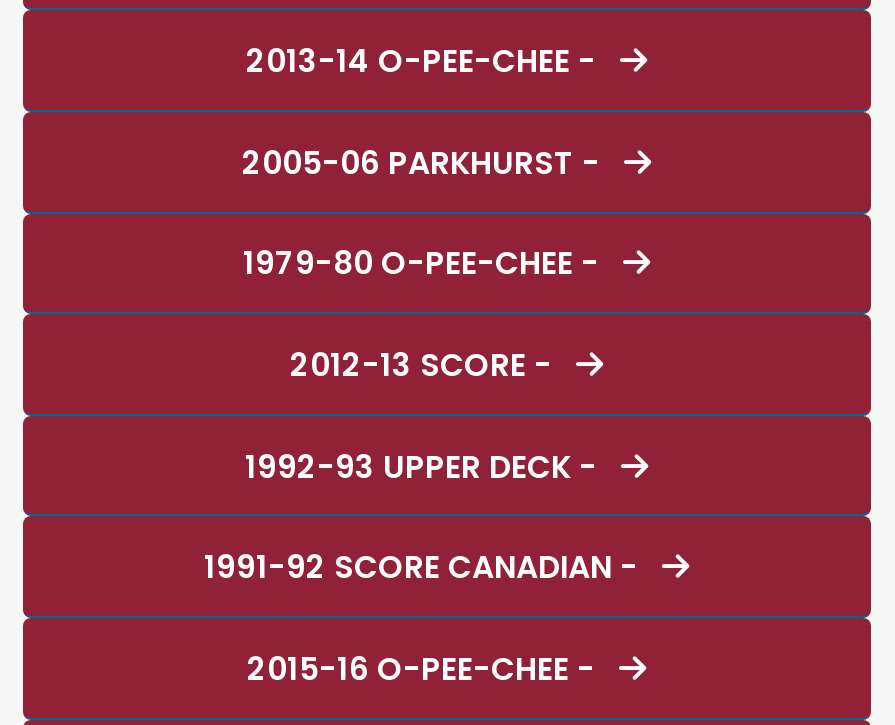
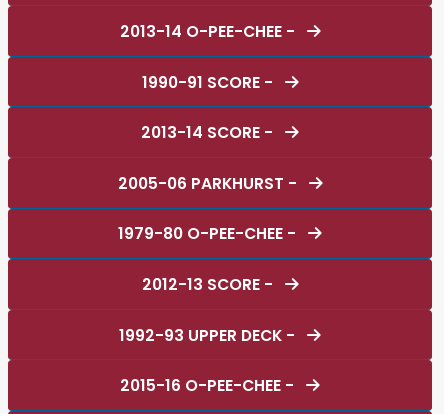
none -> [141,72,277,143] 1990-91 SCORE - | 2013-14 SCORE -
moved [242,141,608,487] -> [117,173,300,346]: 2005-06 PARKHURST - | 1979-80 O-PEE-CHEE - | 2012-13 SCORE - | 1992-93 UPPER DECK -
[204,546,646,588] 1991-92 SCORE CANADIAN - -> none

